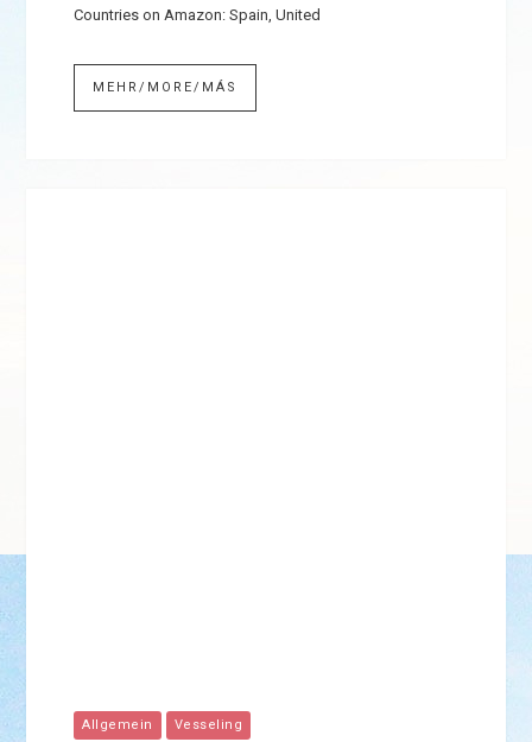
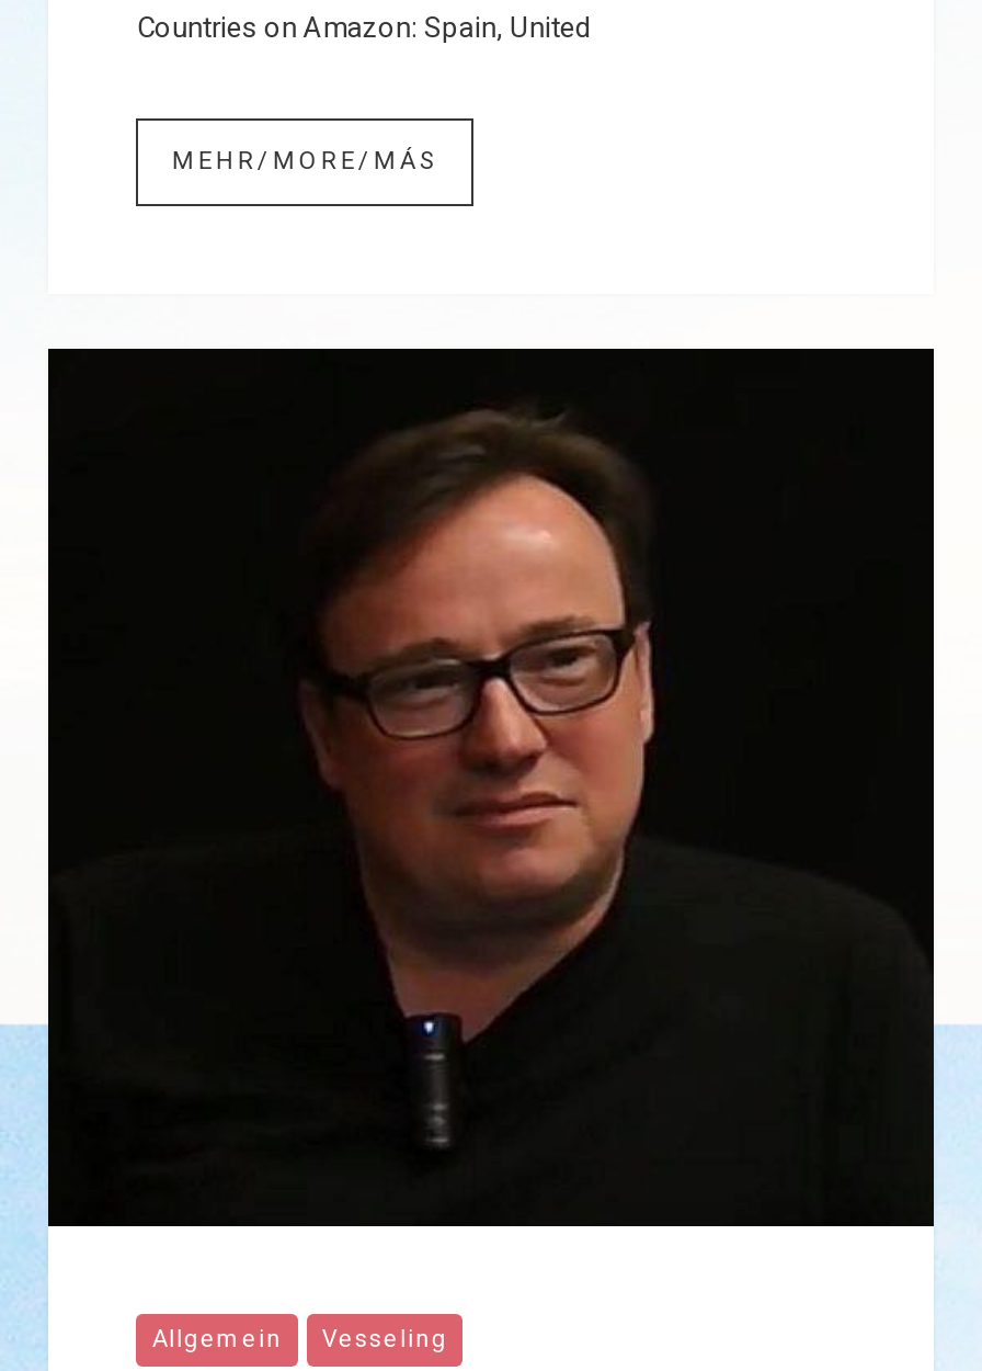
none -> [46,347,936,1228] [image]

